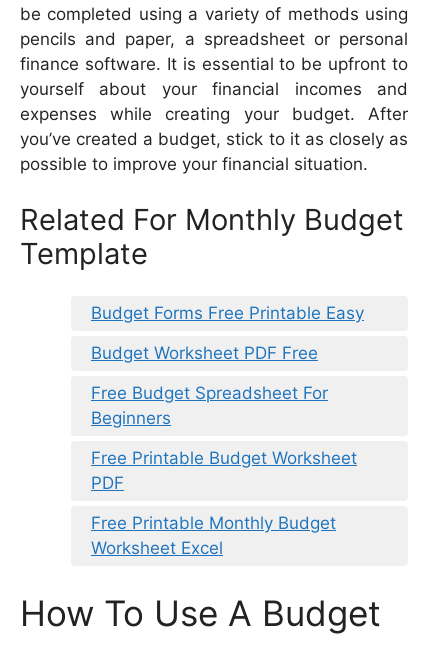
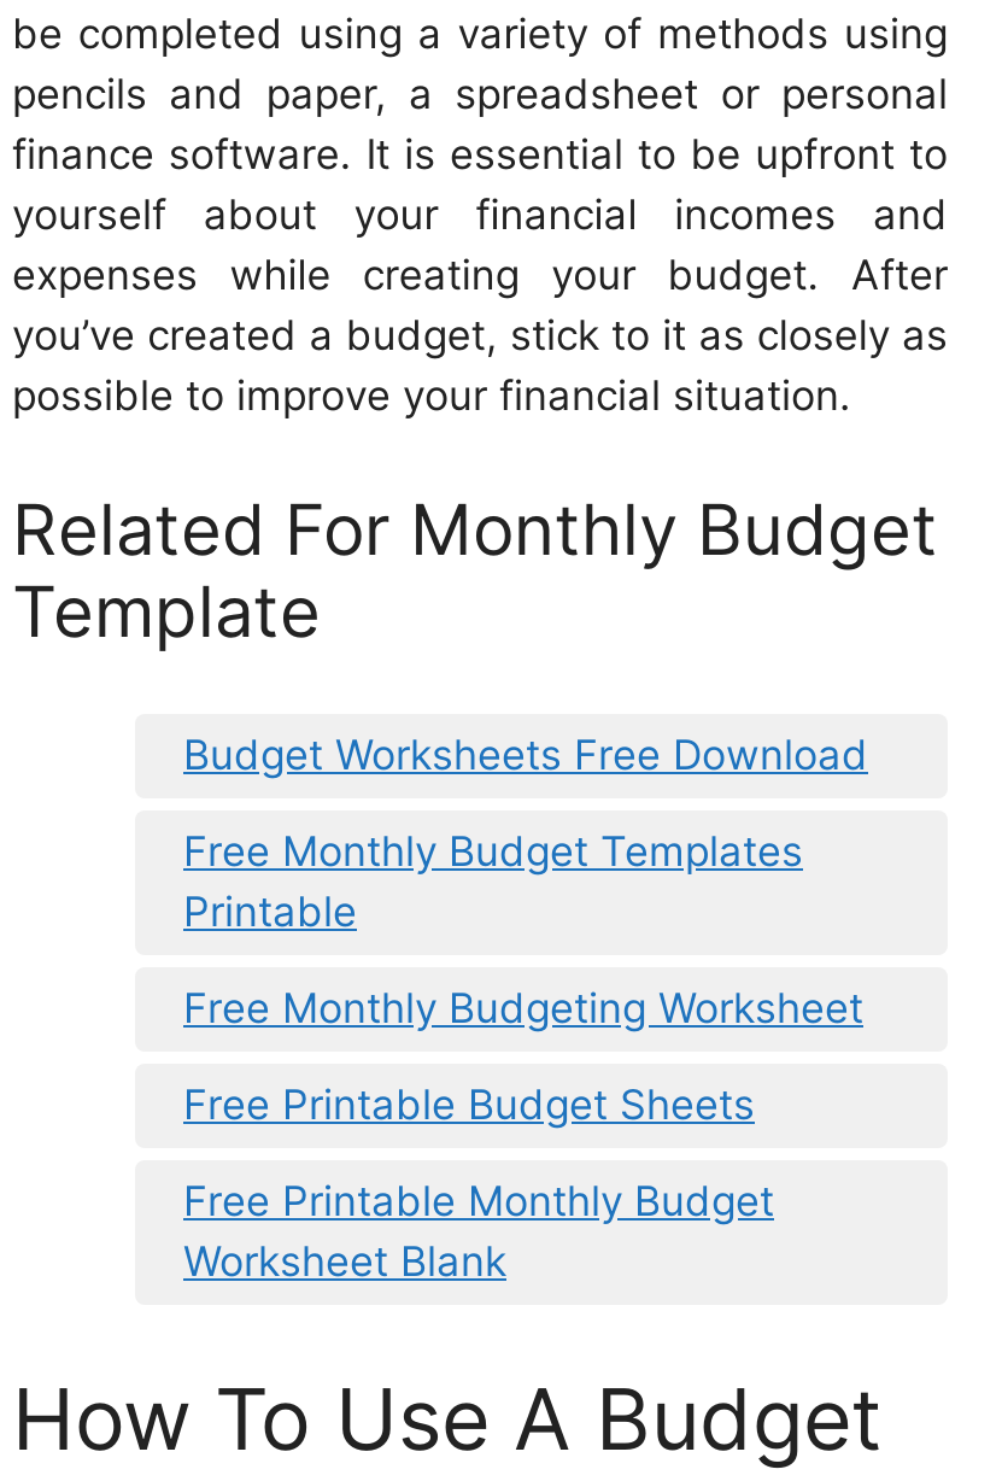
[91,303,364,323] Budget Forms Free Printable Easy -> [183,731,868,779] Budget Worksheets Free Download
[91,343,318,363] Budget Worksheet PDF Free -> [183,828,803,936] Free Monthly Budget Templates | Printable
[91,383,328,428] Free Budget Spreadsheet For | Beginners -> [183,984,863,1033] Free Monthly Budgeting Worksheet
[91,448,357,493] Free Printable Budget Worksheet | PDF -> [183,1081,755,1129] Free Printable Budget Sheets
[91,538,223,558] Worksheet Excel -> [183,1238,506,1286] Worksheet Blank

